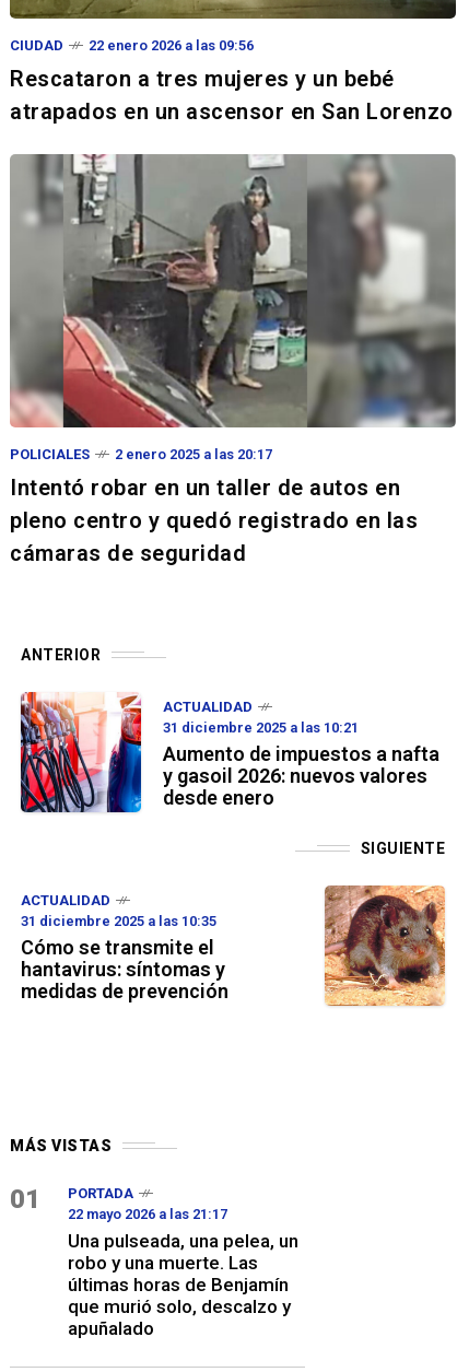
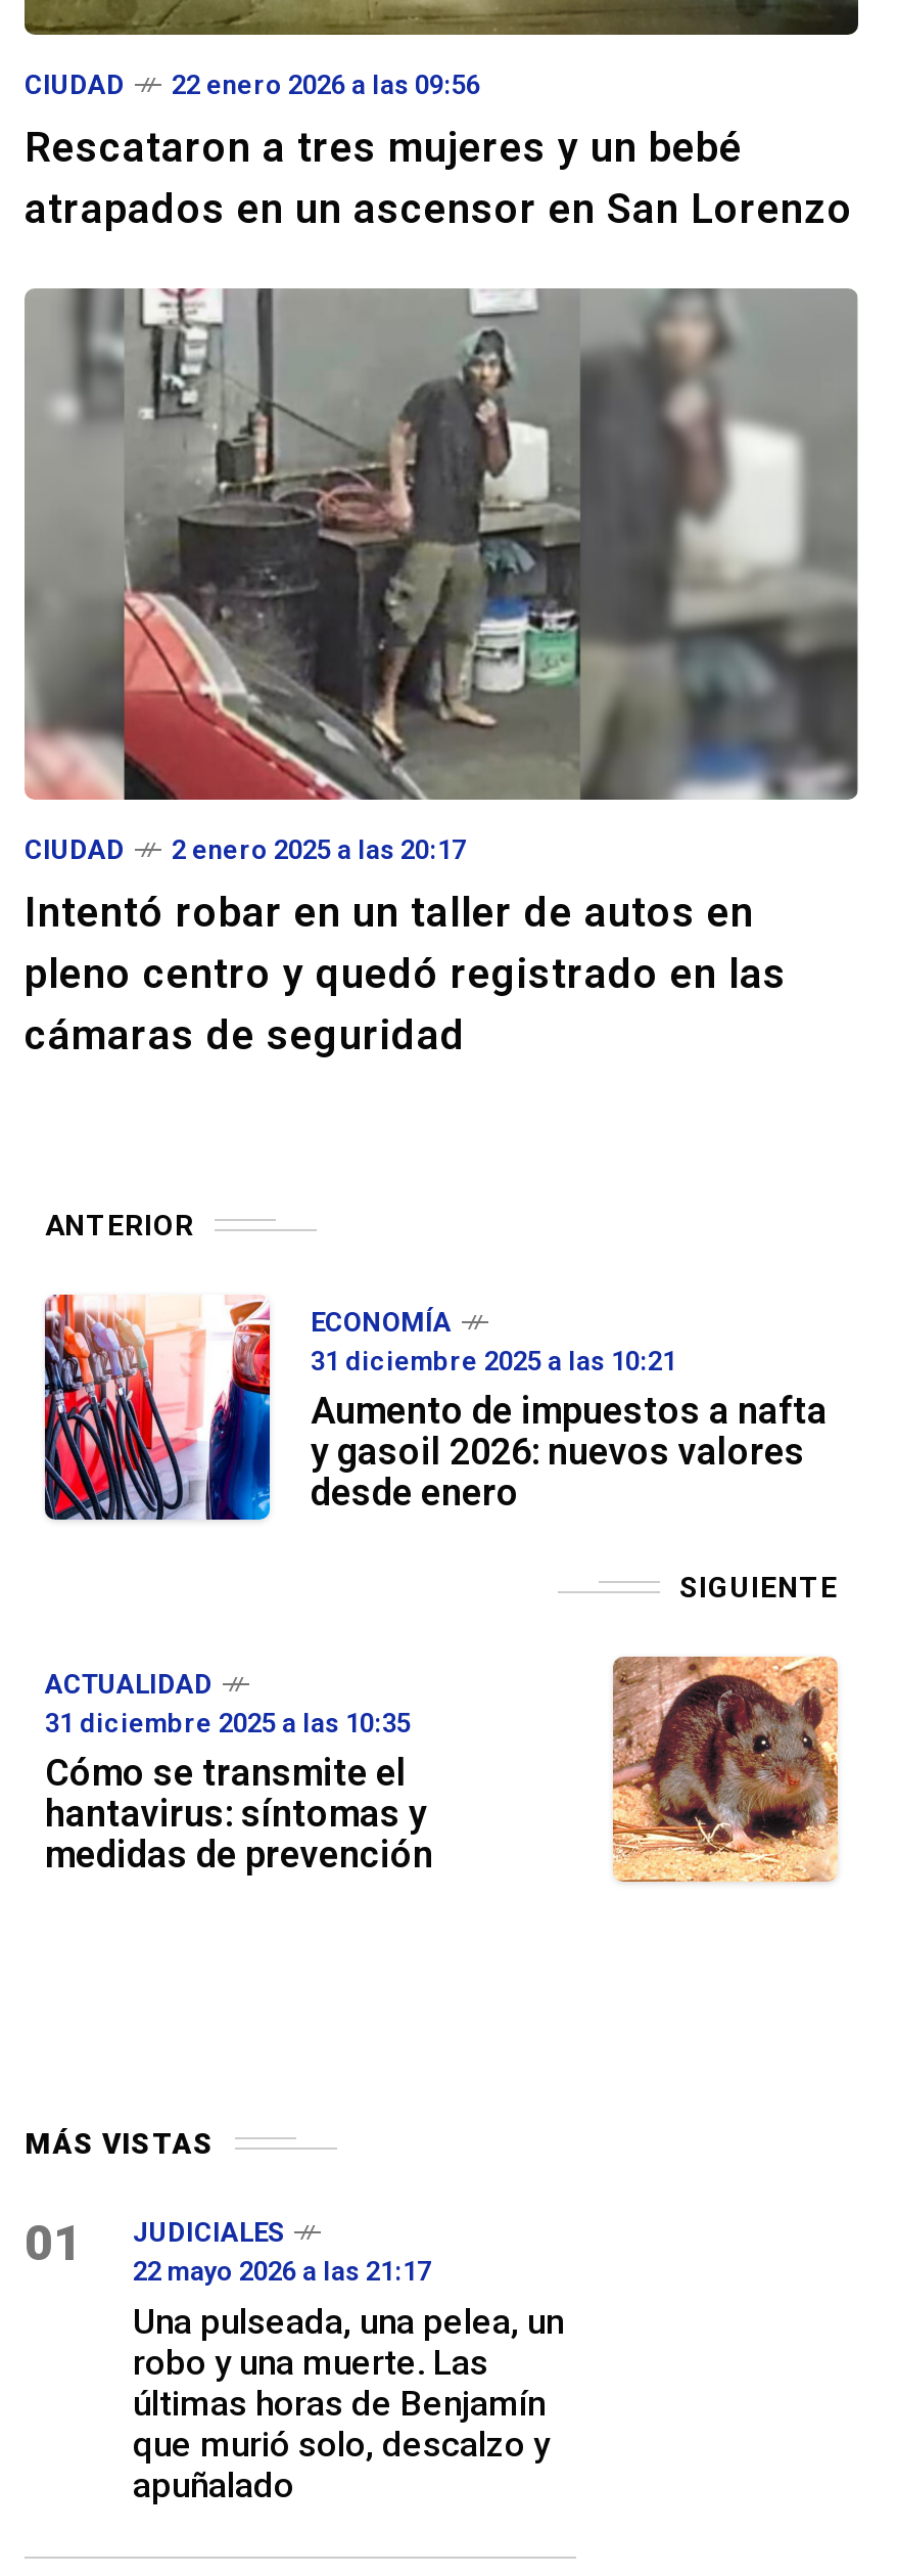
[10,446,90,463] POLICIALES -> [25,835,125,866] CIUDAD
[163,698,253,715] ACTUALIDAD -> [311,1307,452,1337] ECONOMÍA
[68,1185,133,1202] PORTADA -> [133,2218,284,2249] JUDICIALES

